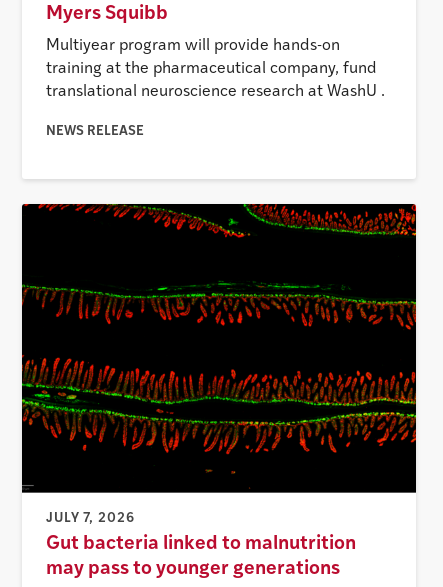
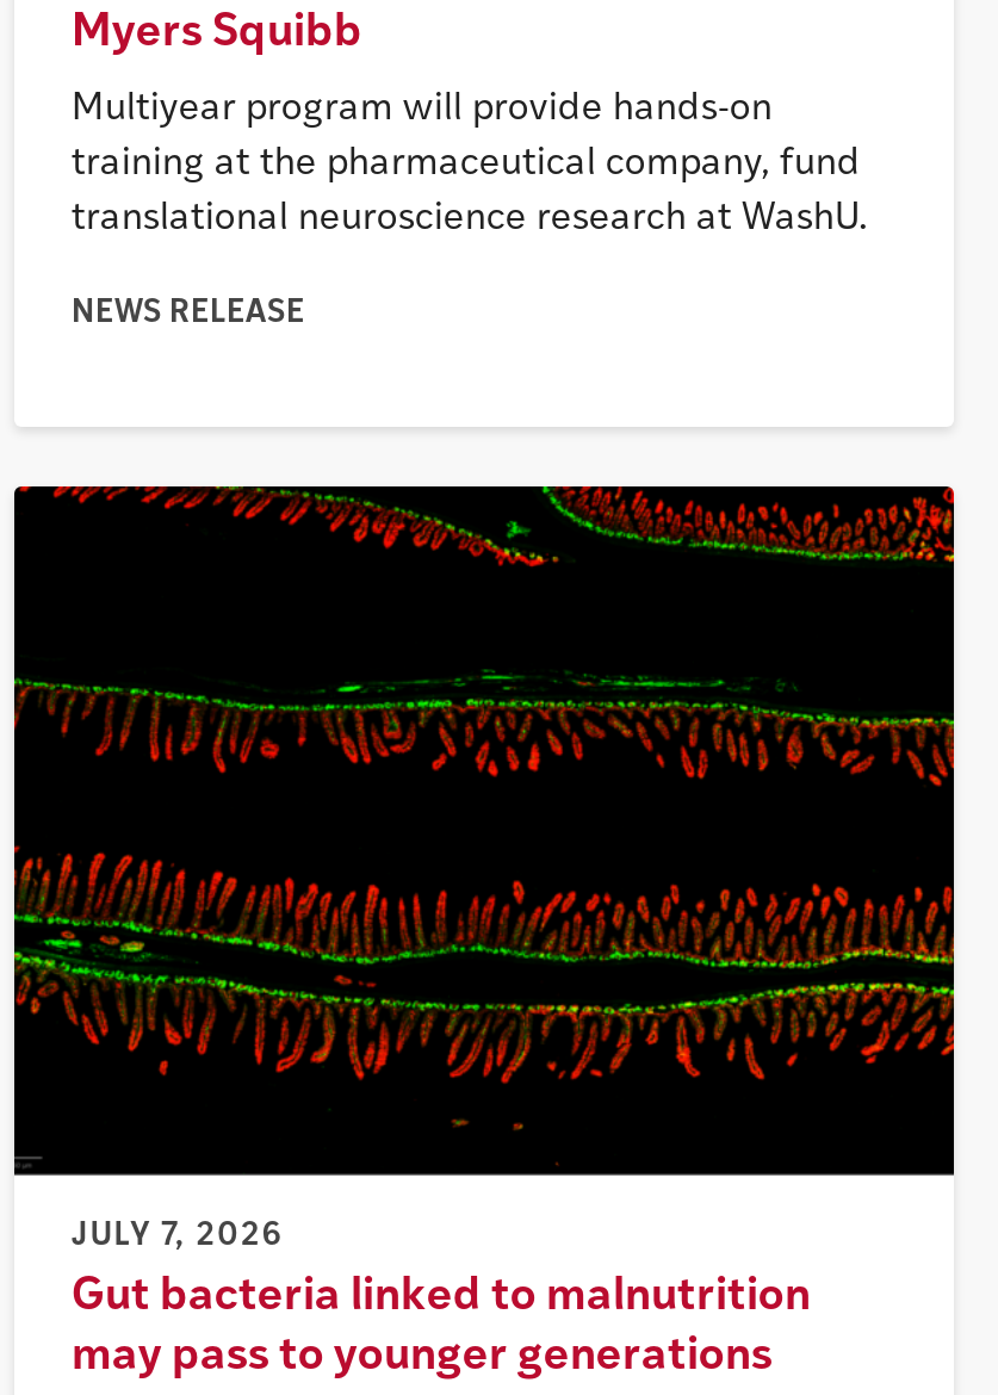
[46,83,385,99] translational neuroscience research at WashU . -> [71,199,868,237] translational neuroscience research at WashU.

